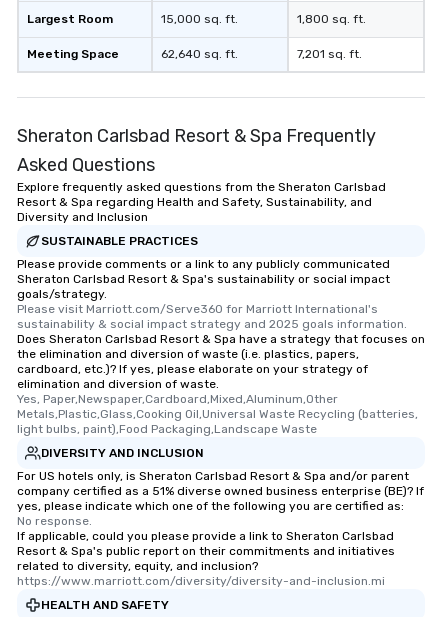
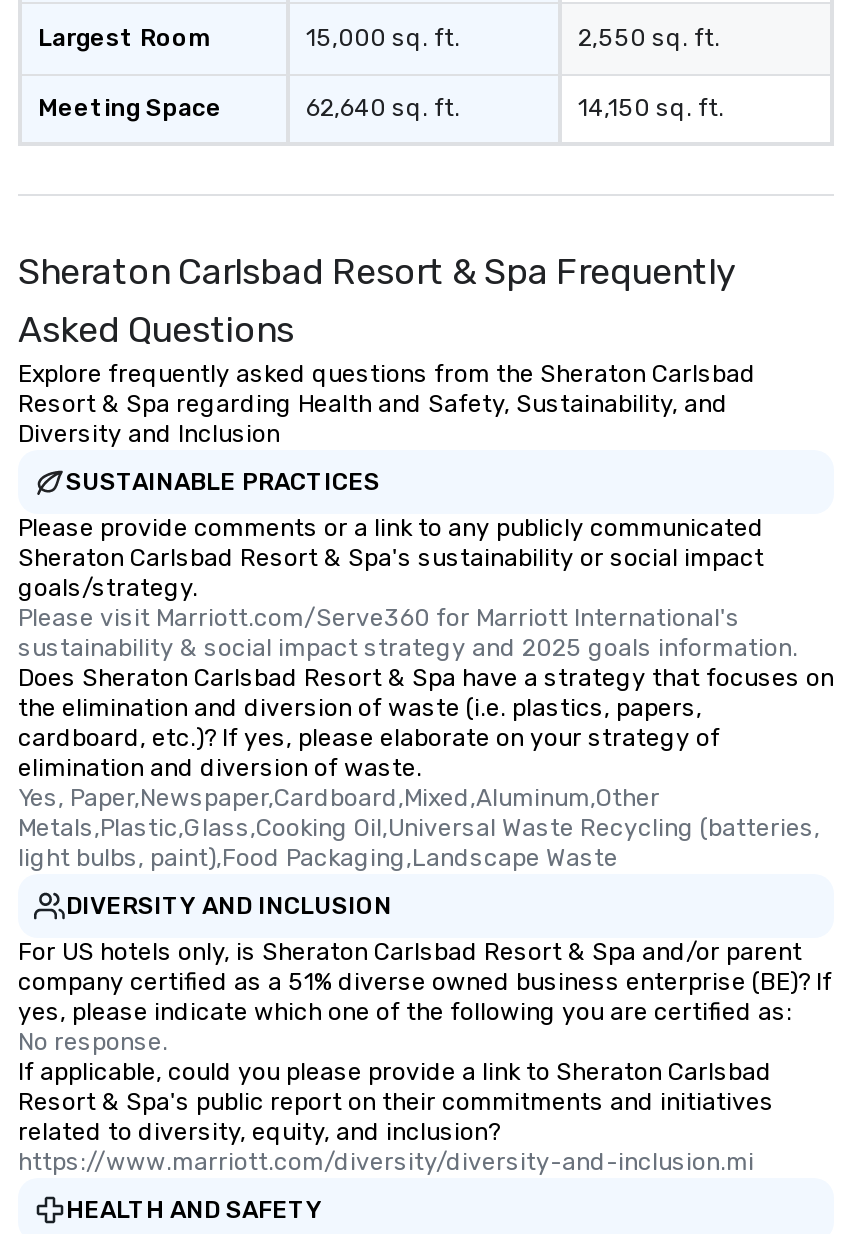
[297,12,366,26] 1,800 sq. ft. -> [578,24,720,52] 2,550 sq. ft.
[297,47,362,61] 7,201 sq. ft. -> [578,94,724,122] 14,150 sq. ft.

